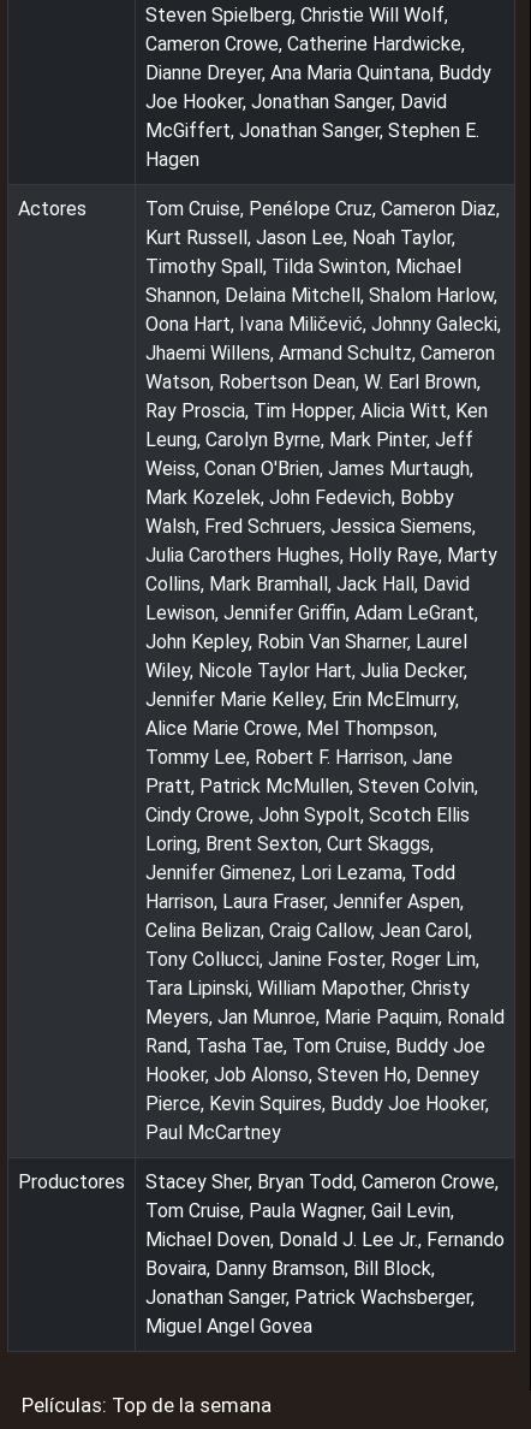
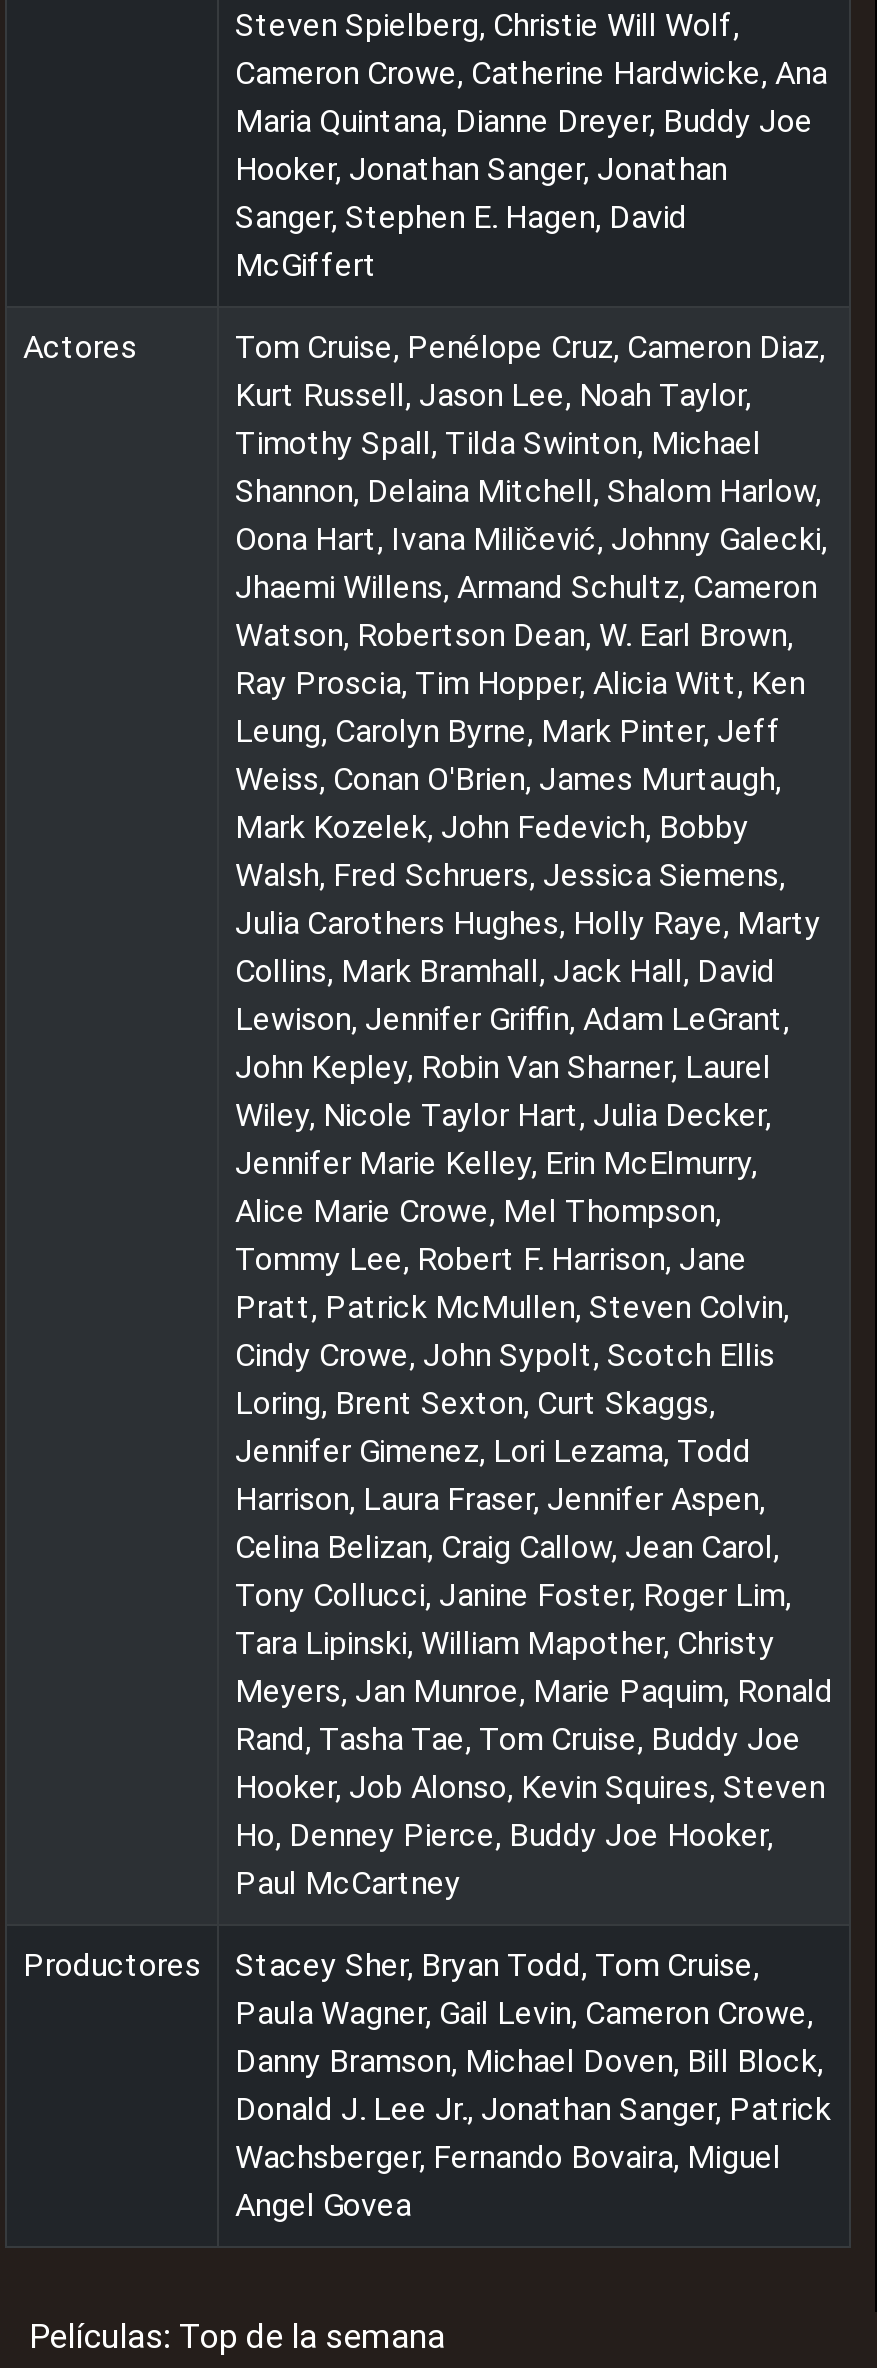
[145,32,491,171] Cameron Crowe, Catherine Hardwicke, | Dianne Dreyer, Ana Maria Quintana, Buddy | Joe Hooker, Jonathan Sanger, David | McGiffert, Jonathan Sanger, Stephen E. | Hagen -> [235,54,827,284] Cameron Crowe, Catherine Hardwicke, Ana | Maria Quintana, Dianne Dreyer, Buddy Joe | Hooker, Jonathan Sanger, Jonathan | Sanger, Stephen E. Hagen, David | McGiffert
[145,1063,479,1086] Hooker, Job Alonso, Steven Ho, Denney -> [235,1768,825,1806] Hooker, Job Alonso, Kevin Squires, Steven
[145,1092,489,1115] Pierce, Kevin Squires, Buddy Joe Hooker, -> [235,1816,773,1854] Ho, Denney Pierce, Buddy Joe Hooker,
[145,1170,505,1337] Stacey Sher, Bryan Todd, Cameron Crowe, | Tom Cruise, Paula Wagner, Gail Levin, | Michael Doven, Donald J. Lee Jr., Fernando | Bovaira, Danny Bramson, Bill Block, | Jonathan Sanger, Patrick Wachsberger, | Miguel Angel Govea -> [235,1946,831,2224] Stacey Sher, Bryan Todd, Tom Cruise, | Paula Wagner, Gail Levin, Cameron Crowe, | Danny Bramson, Michael Doven, Bill Block, | Donald J. Lee Jr., Jonathan Sanger, Patrick | Wachsberger, Fernando Bovaira, Miguel | Angel Govea

